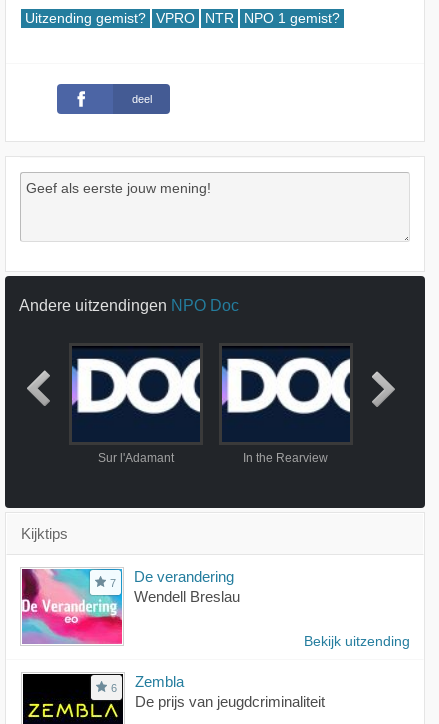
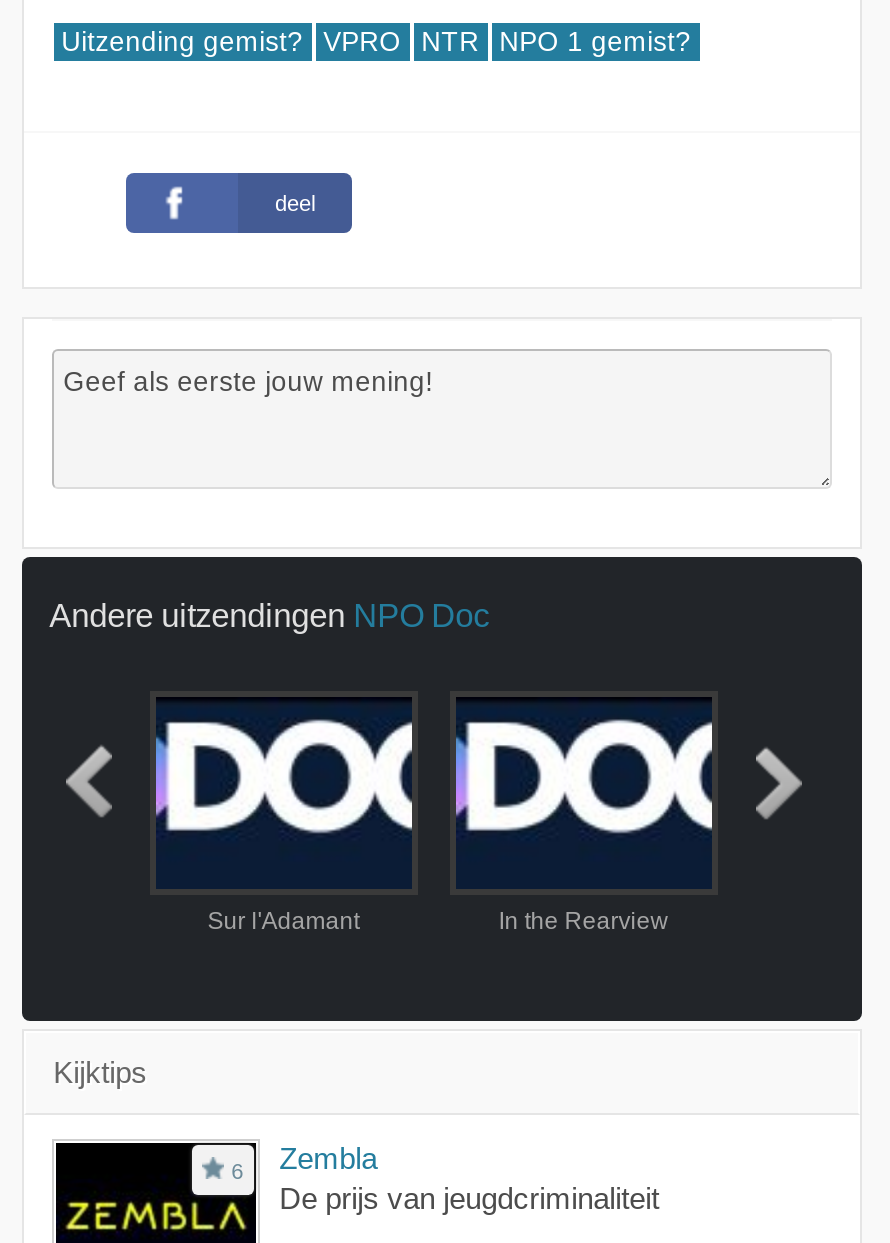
[21,568,410,649] [image] | 7 | De verandering | Wendell Breslau | Bekijk uitzending -> none

